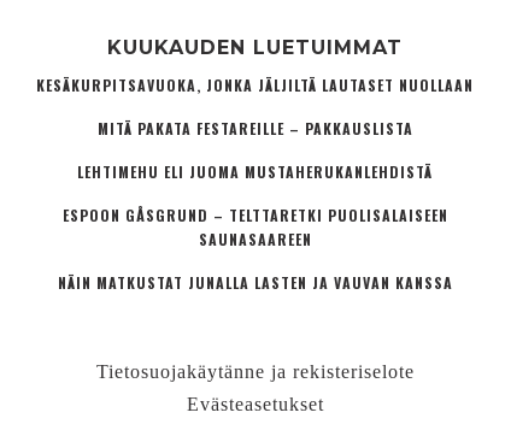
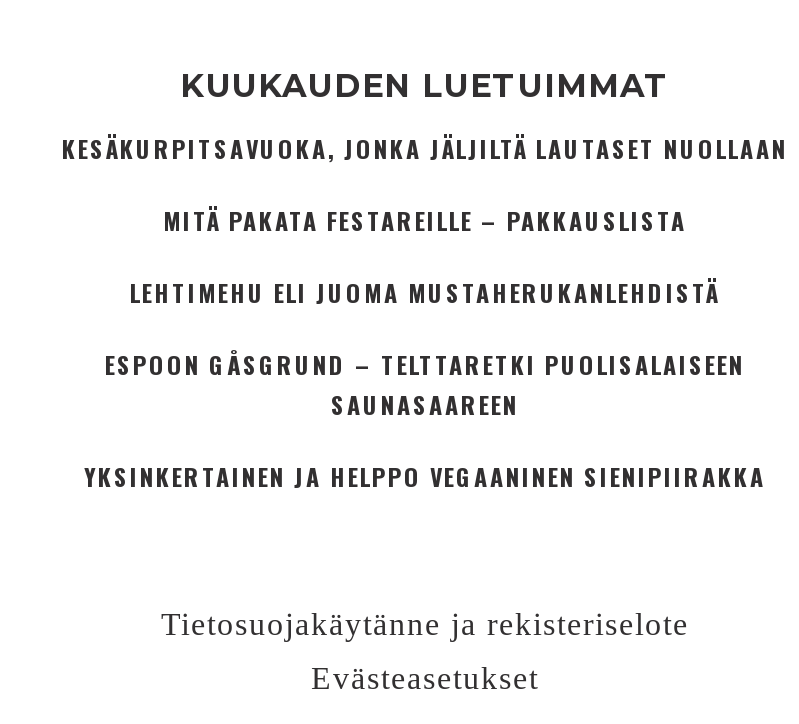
[58,272,453,293] NÄIN MATKUSTAT JUNALLA LASTEN JA VAUVAN KANSSA -> [84,459,766,493] YKSINKERTAINEN JA HELPPO VEGAANINEN SIENIPIIRAKKA

